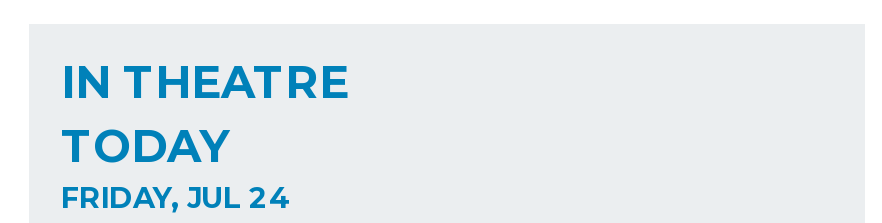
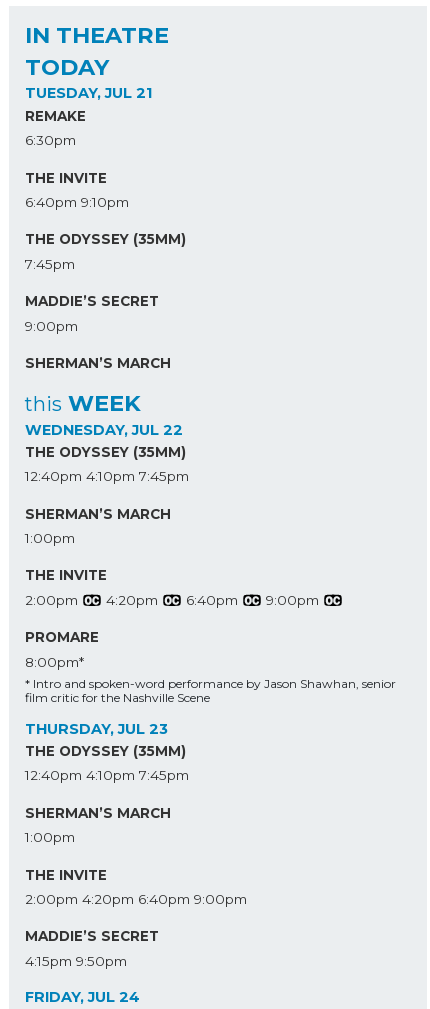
none -> [25,84,396,969] TUESDAY, JUL 21 | REMAKE | 6:30pm | THE INVITE | 6:40pm 9:10pm | THE ODYSSEY (35MM) | 7:45pm | MADDIE’S SECRET | 9:00pm | SHERMAN’S MARCH | this WEEK | WEDNESDAY, JUL 22 | THE ODYSSEY (35MM) | 12:40pm 4:10pm 7:45pm | SHERMAN’S MARCH | 1:00pm | THE INVITE | 2:00pm | 4:20pm | 6:40pm | 9:00pm | PROMARE | 8:00pm* | * Intro and spoken-word performance by Jason Shawhan, senior | film critic for the Nashville Scene | THURSDAY, JUL 23 | THE ODYSSEY (35MM) | 12:40pm 4:10pm 7:45pm | SHERMAN’S MARCH | 1:00pm | THE INVITE | 2:00pm 4:20pm 6:40pm 9:00pm | MADDIE’S SECRET | 4:15pm 9:50pm

